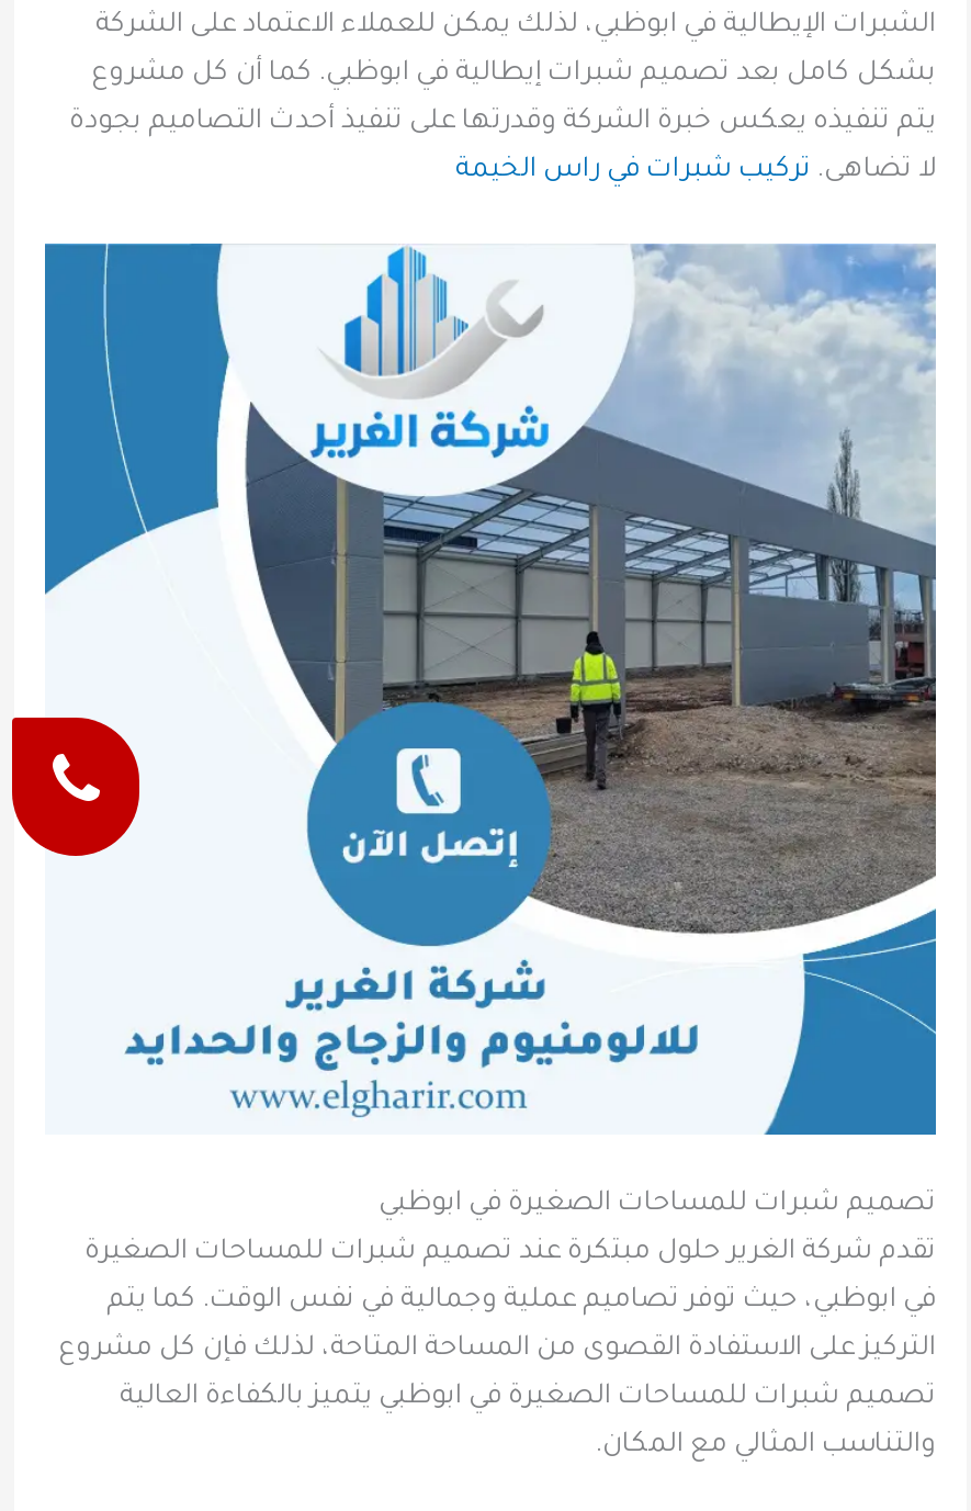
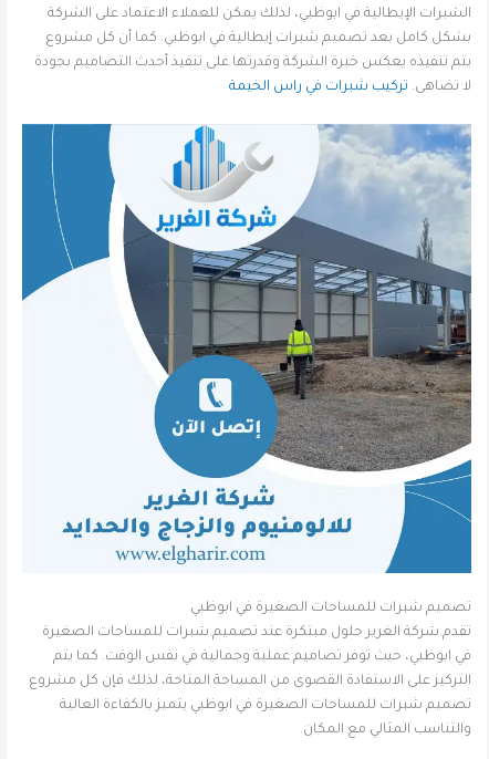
[10,715,142,858] [image] -> none

